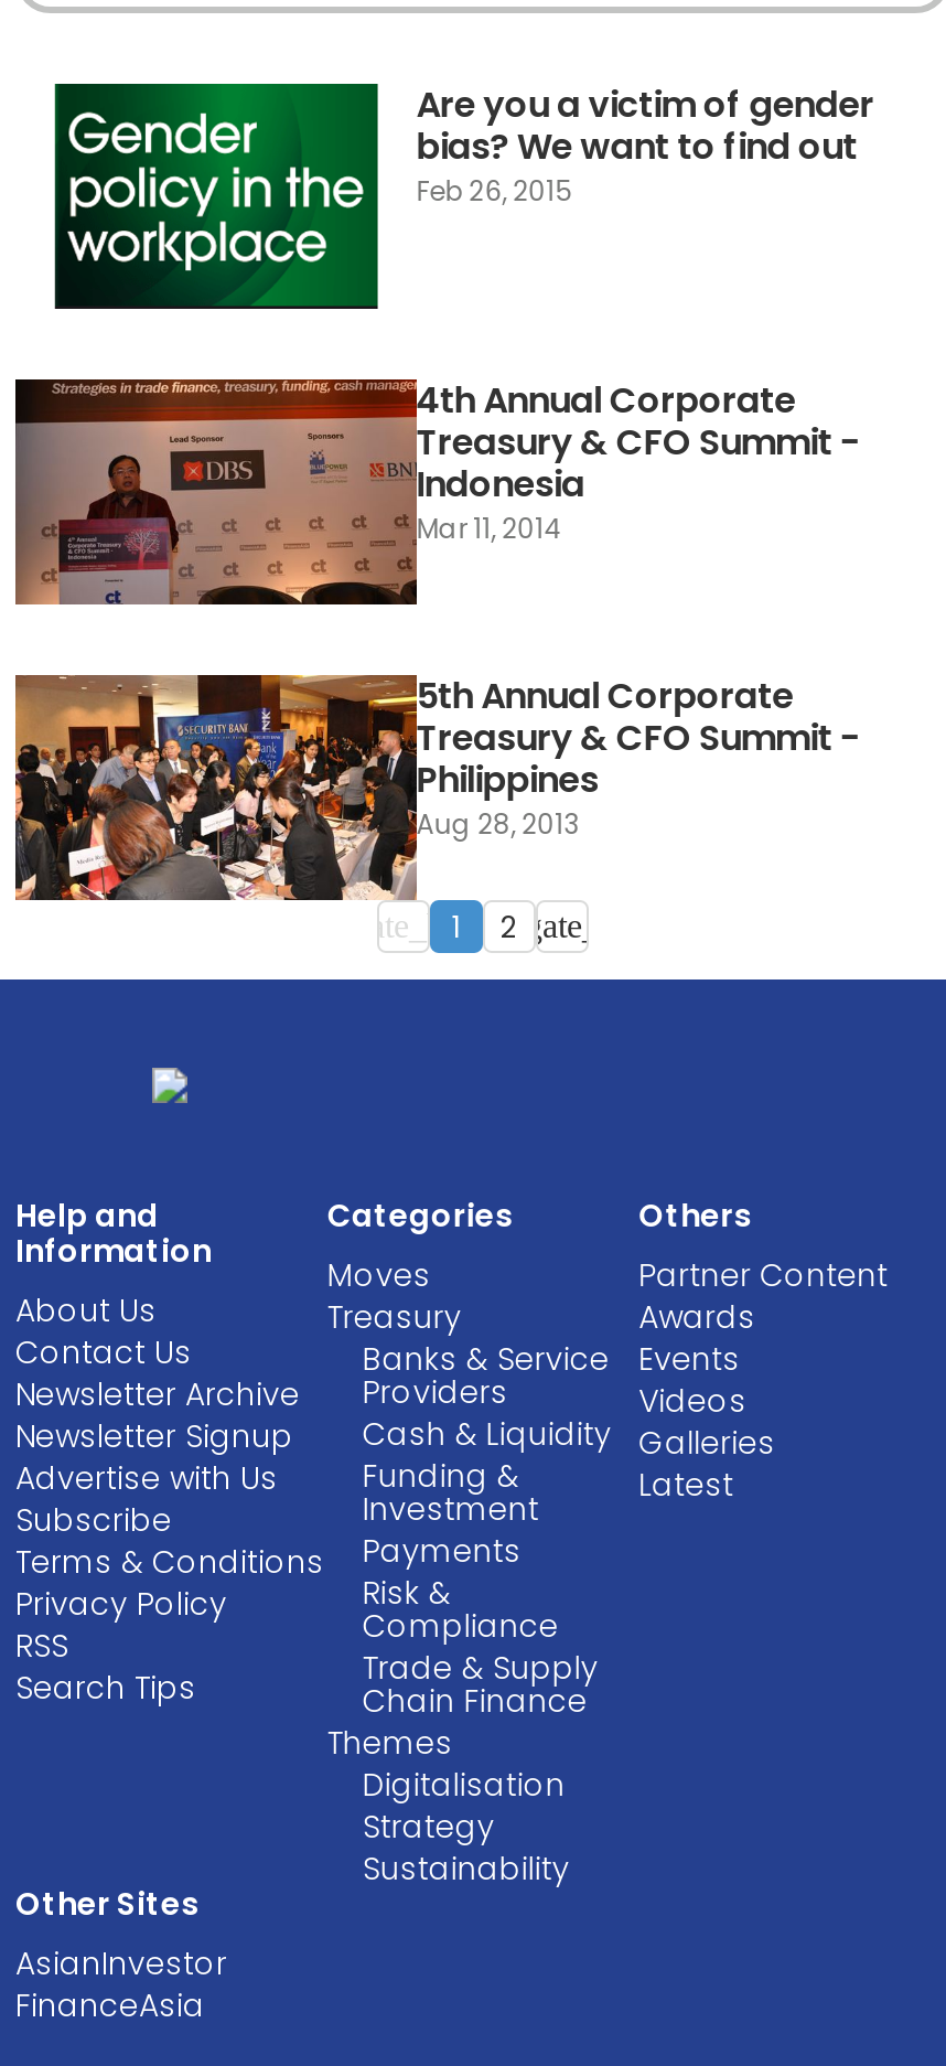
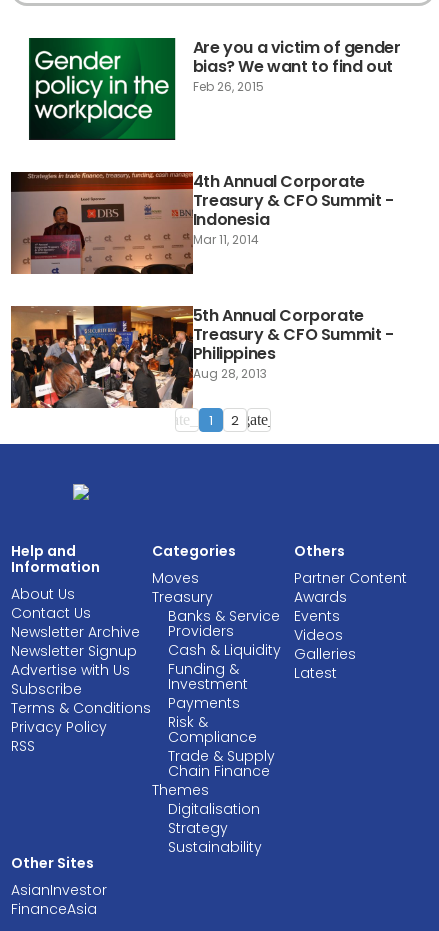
[15,1666,196,1710] Search Tips -> none

